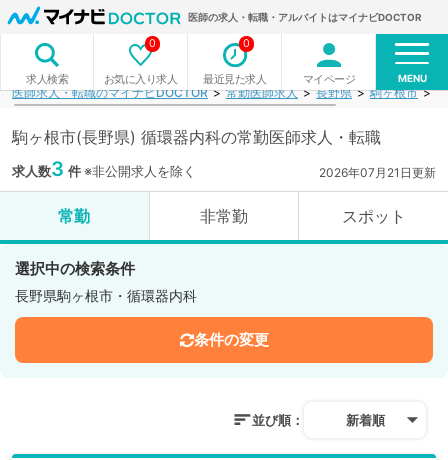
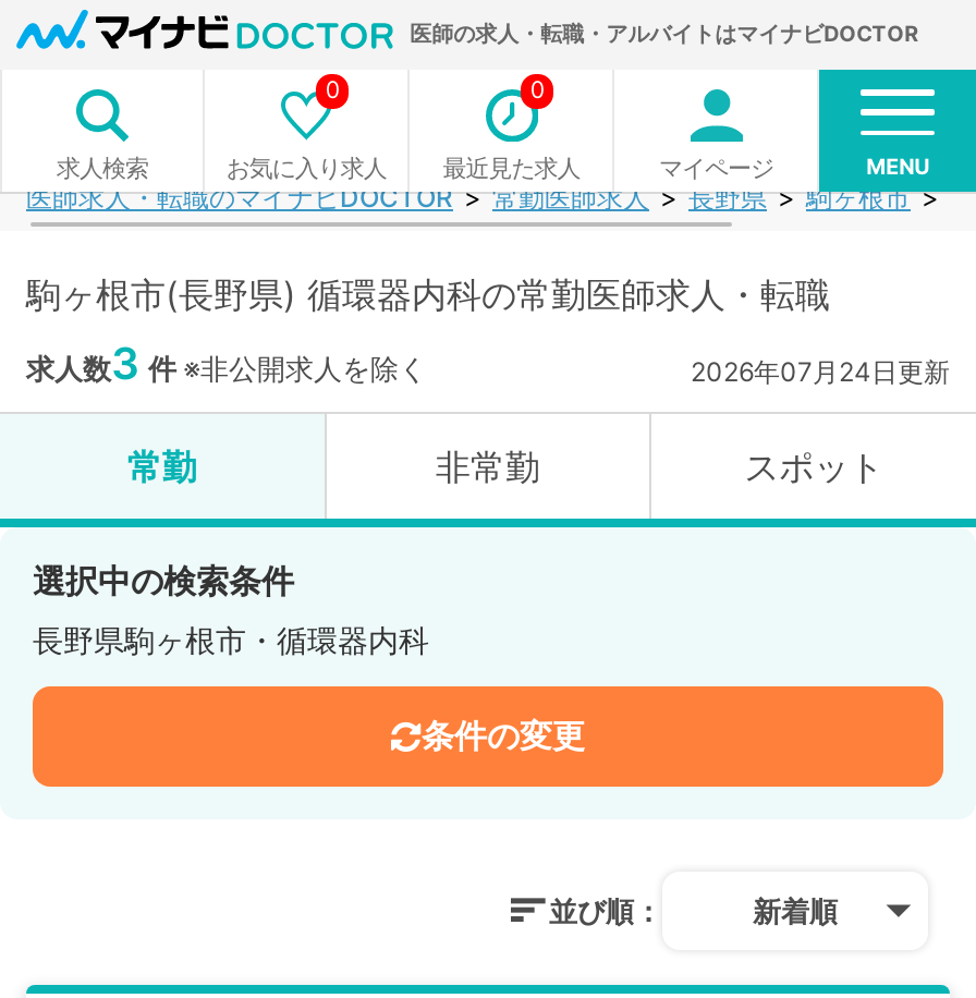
[319,165,436,180] 2026年07月21日更新 -> [691,355,950,388] 2026年07月24日更新

